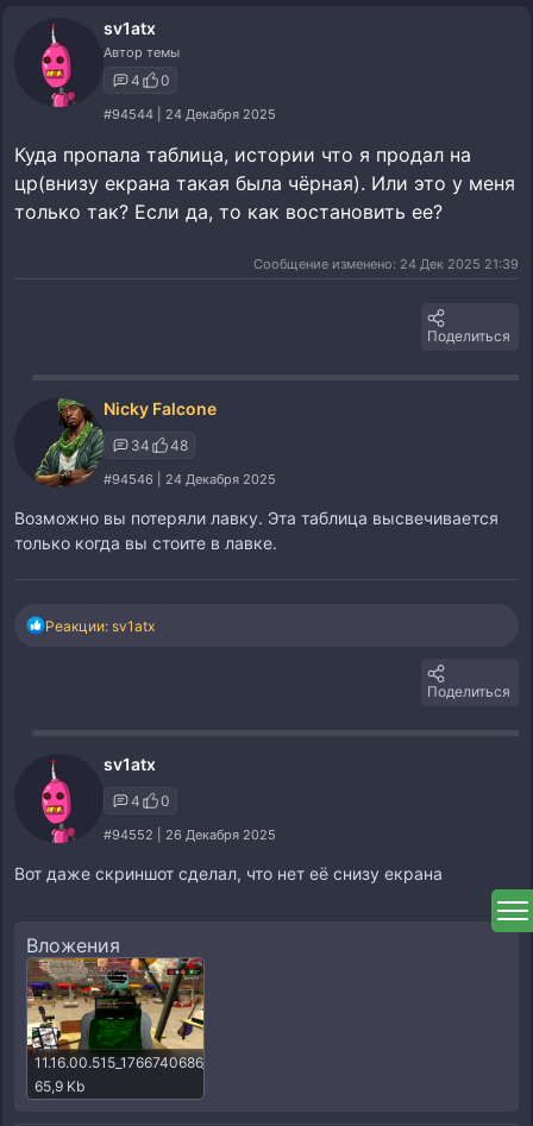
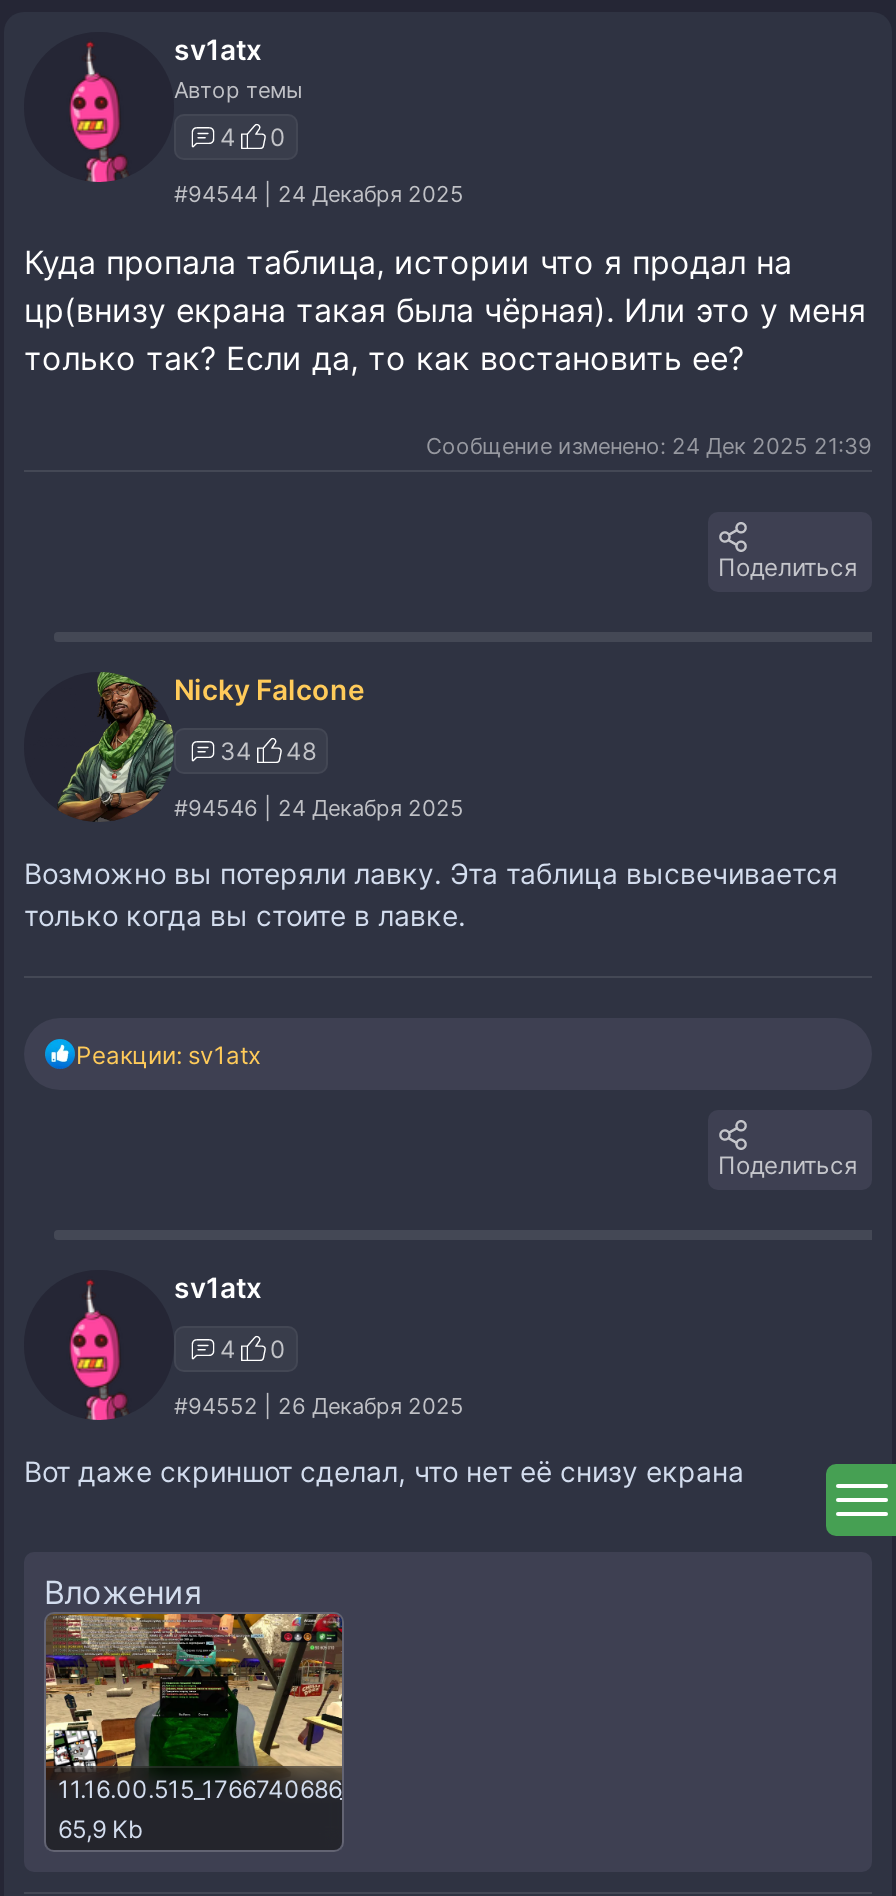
[490,869,529,933] [image] -> [824,1462,890,1570] [image]

